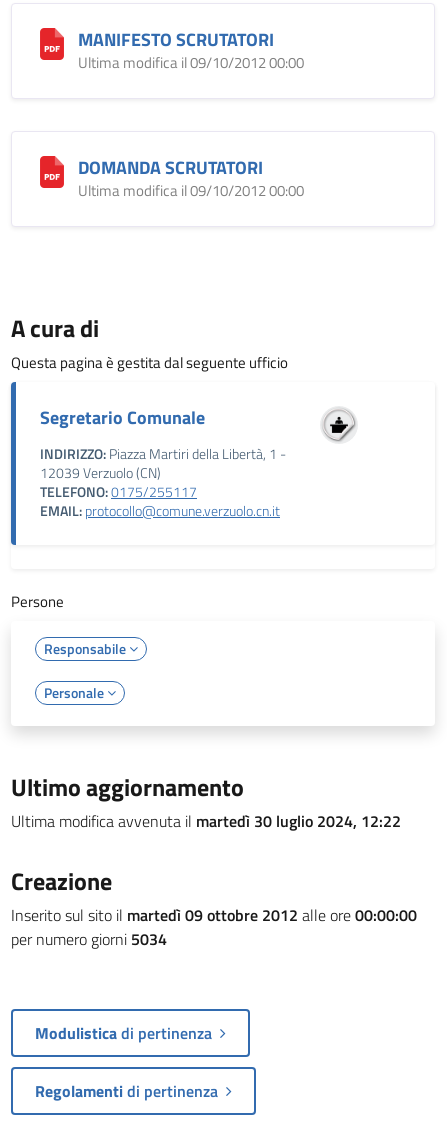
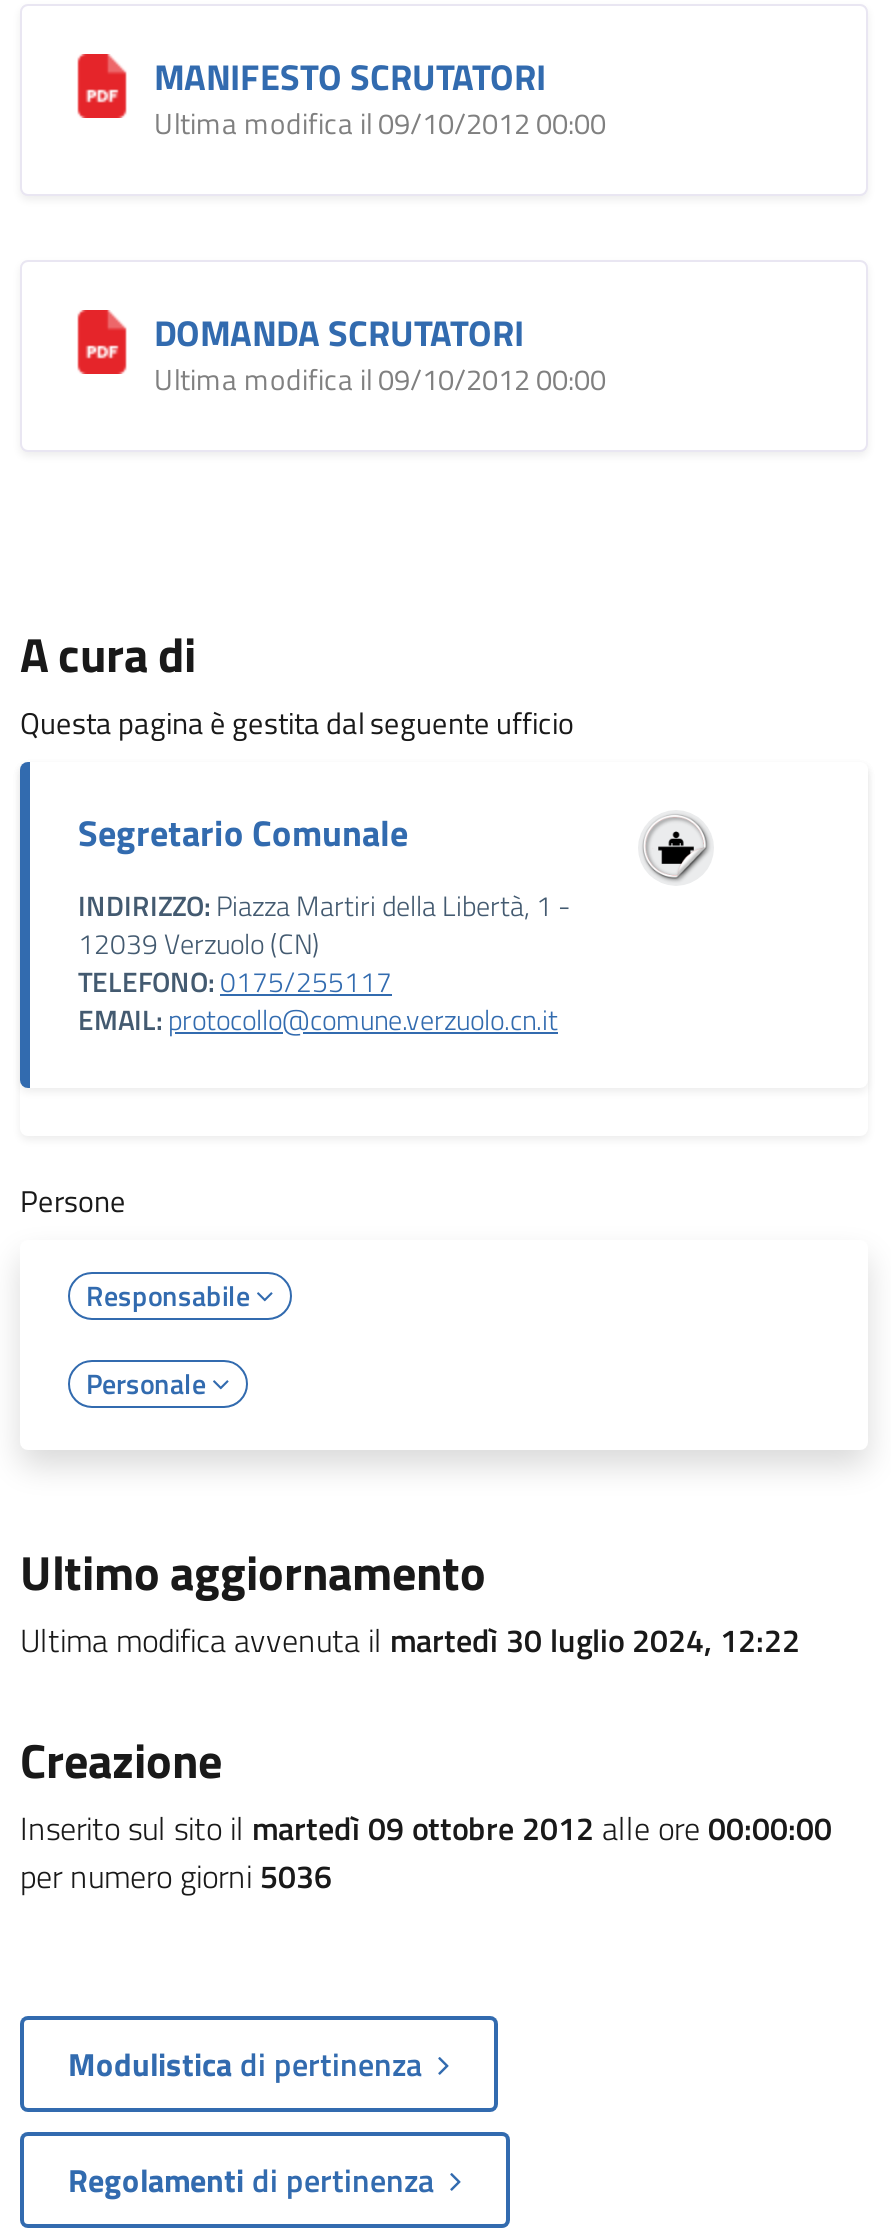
[11,927,167,951] per numero giorni 5034 -> [20,1852,332,1900] per numero giorni 5036

